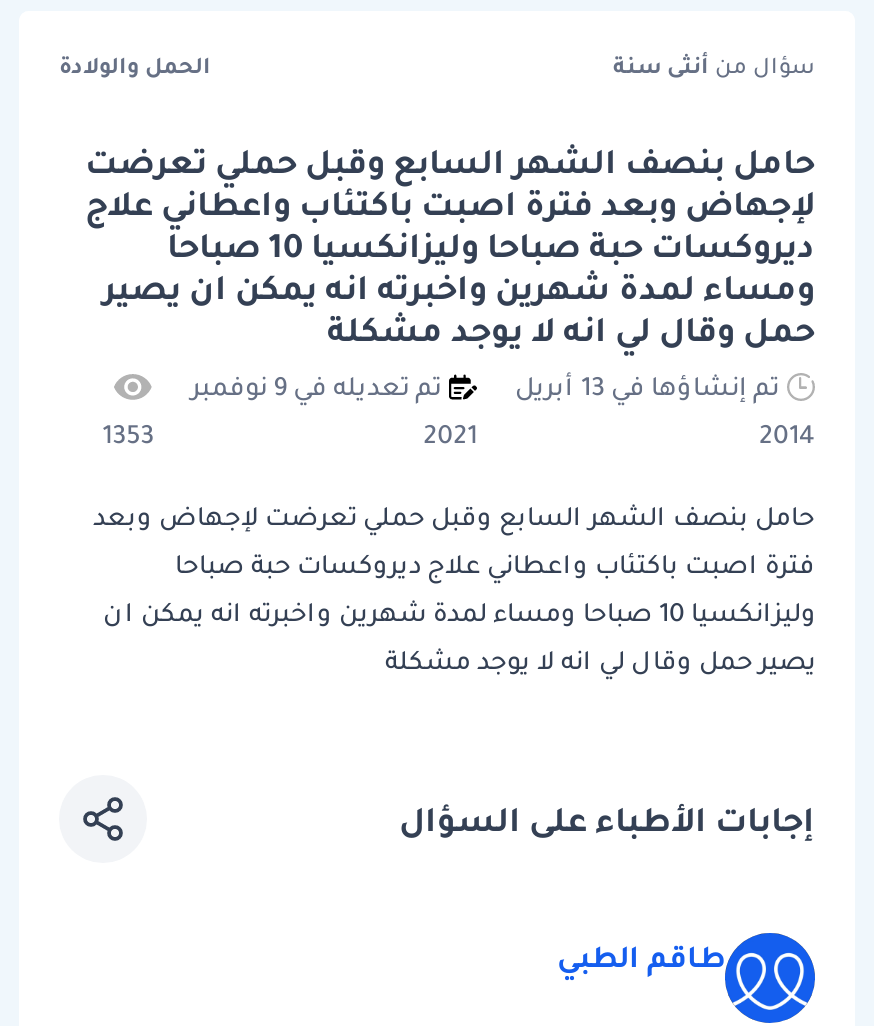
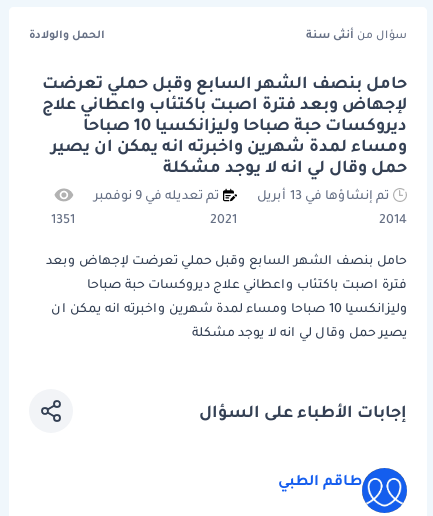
[102,415,154,453] 1353 -> [51,209,75,228] 1351

